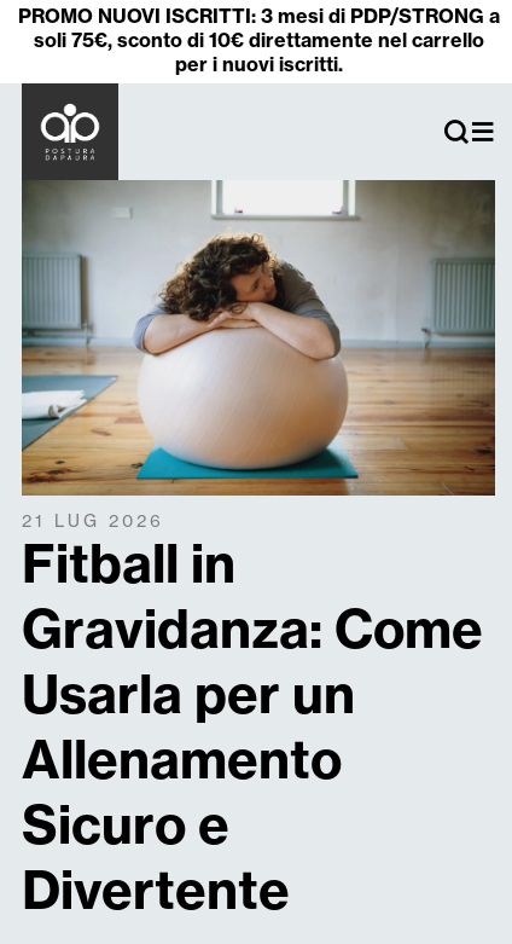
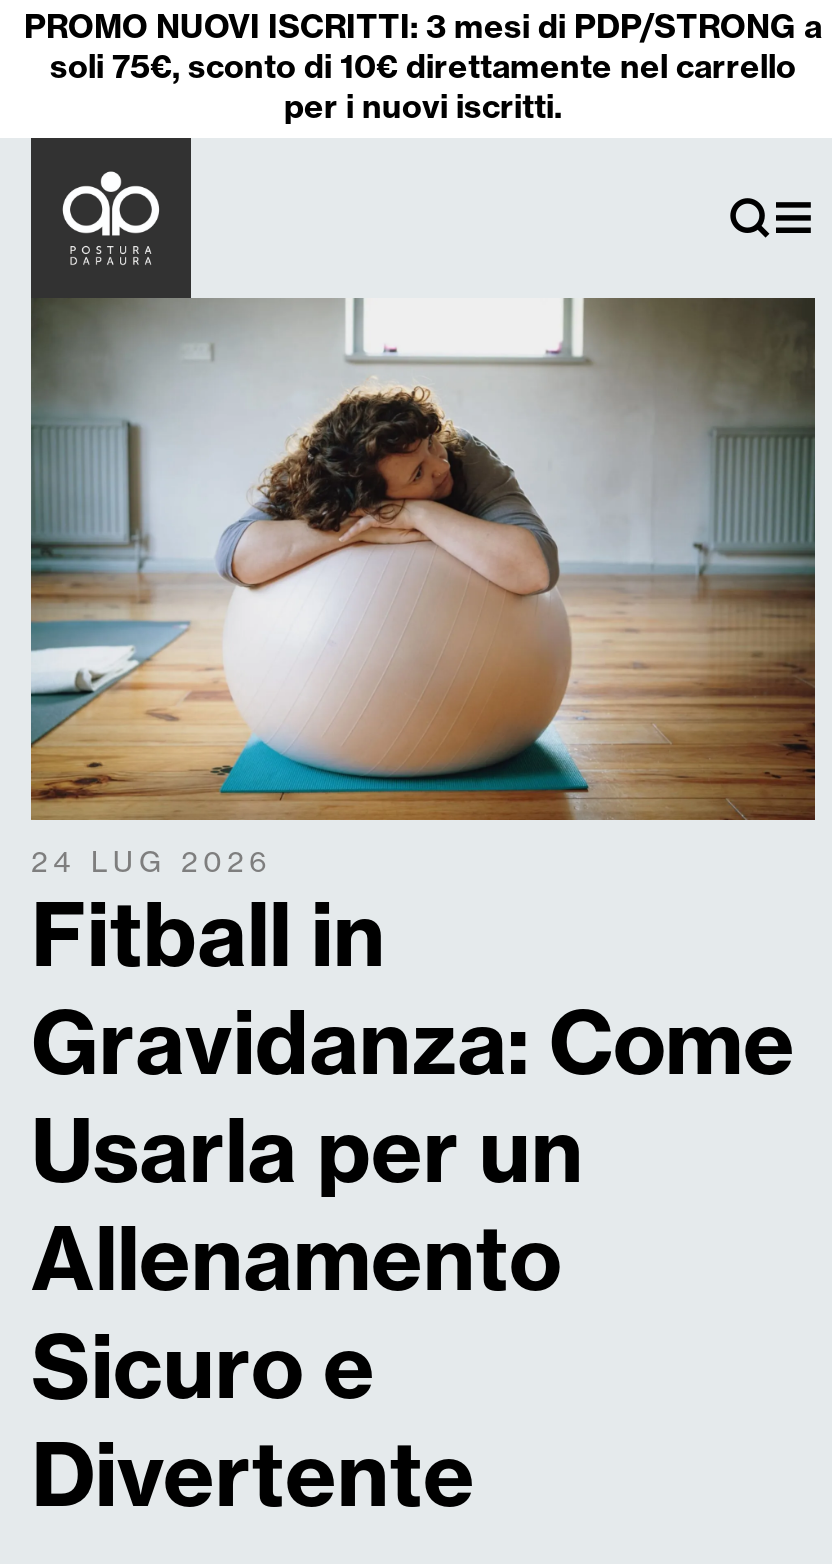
[22,509,164,530] 21 LUG 2026 -> [31,843,273,879] 24 LUG 2026

